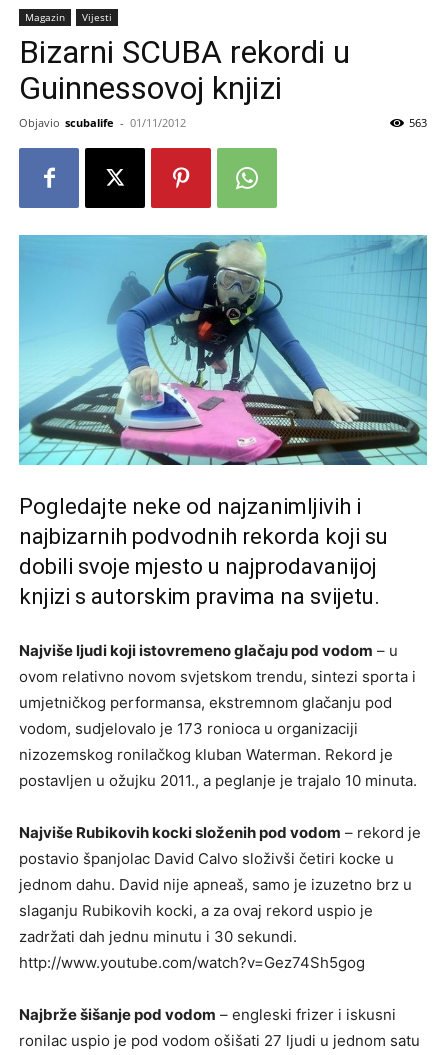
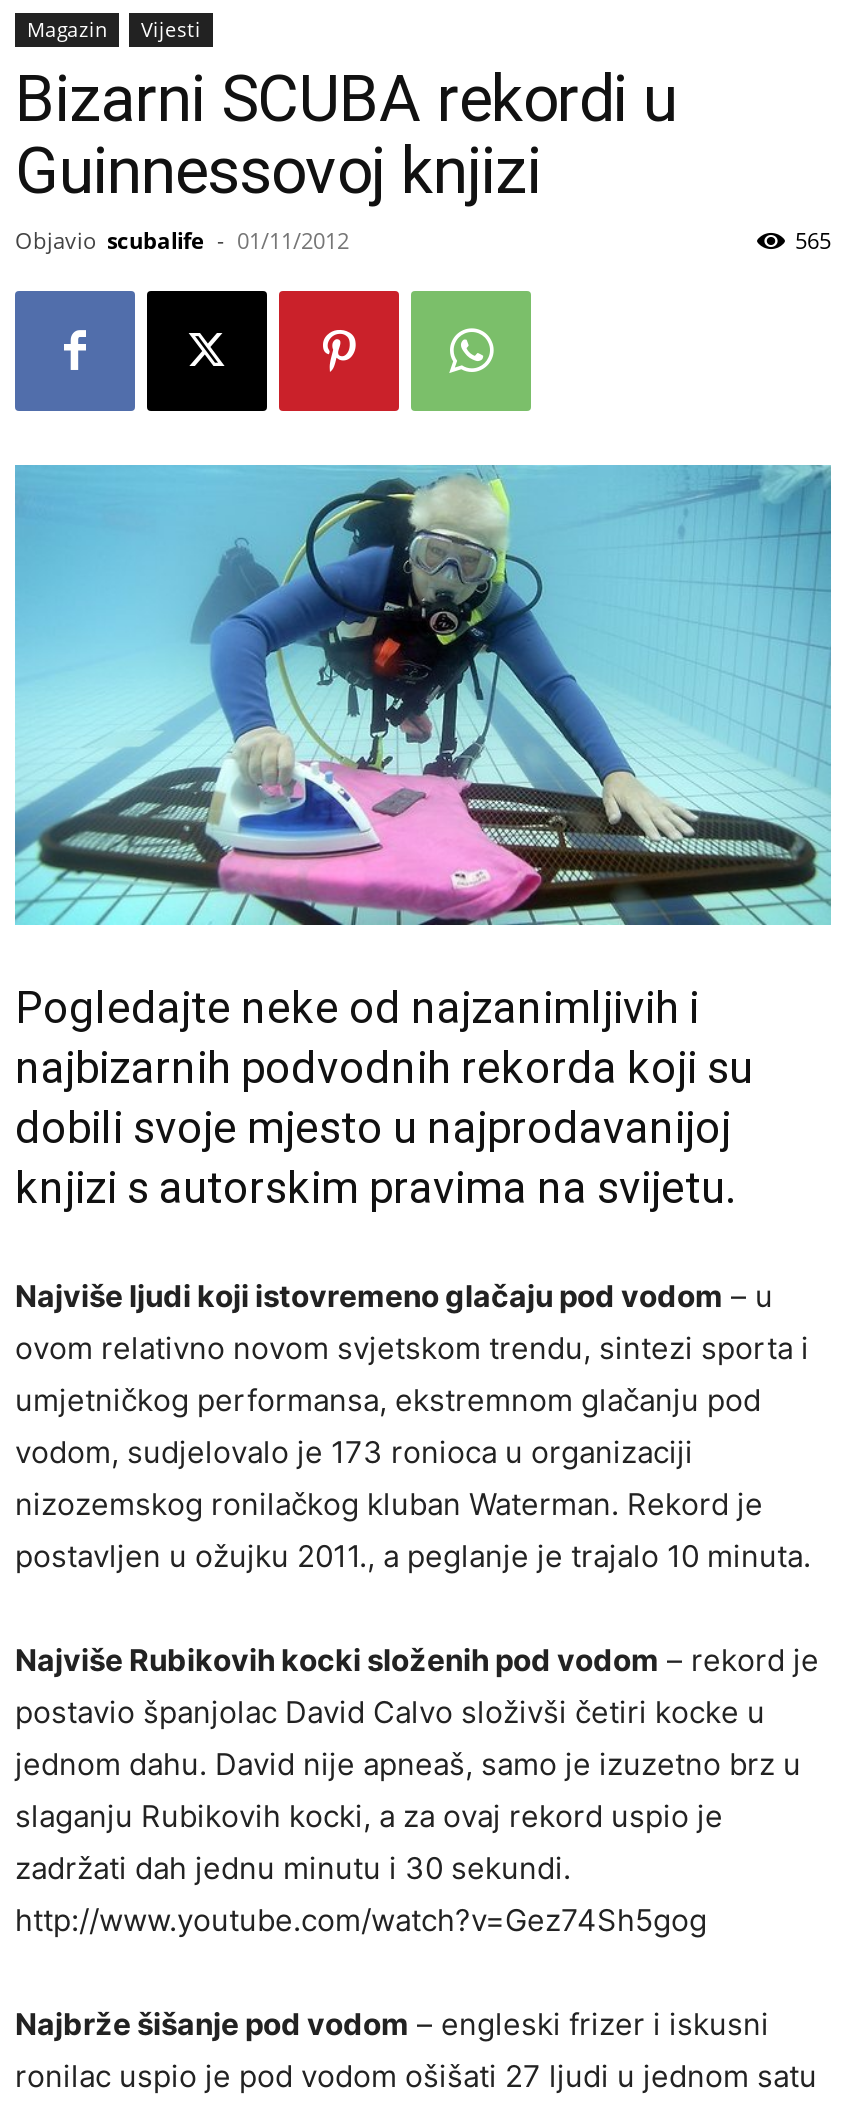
[409,115,427,130] 563 -> [795,225,831,255] 565

